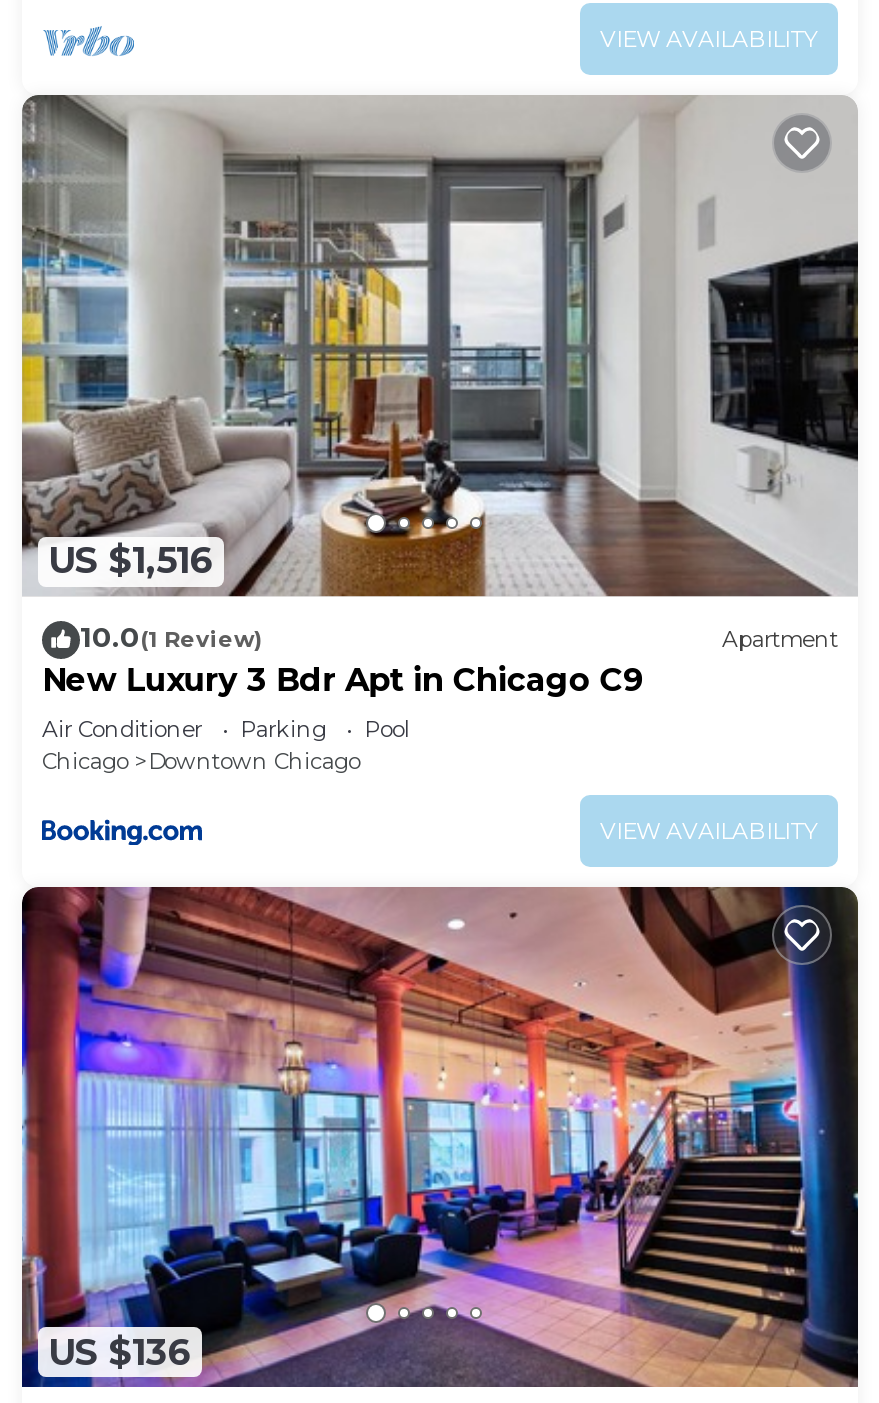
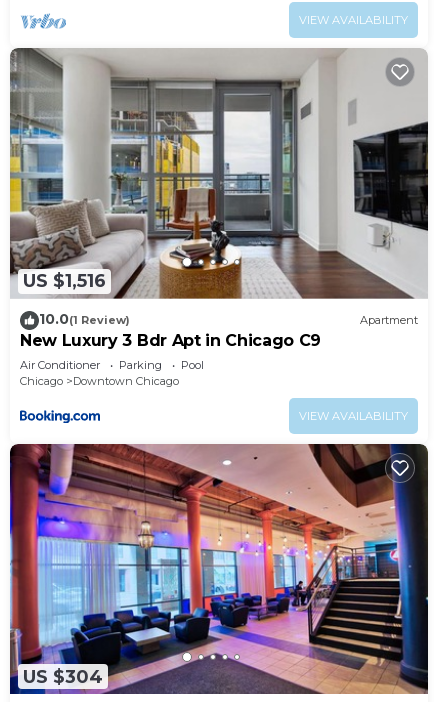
[48,1331,192,1375] US $136 -> [23,666,103,688] US $304

